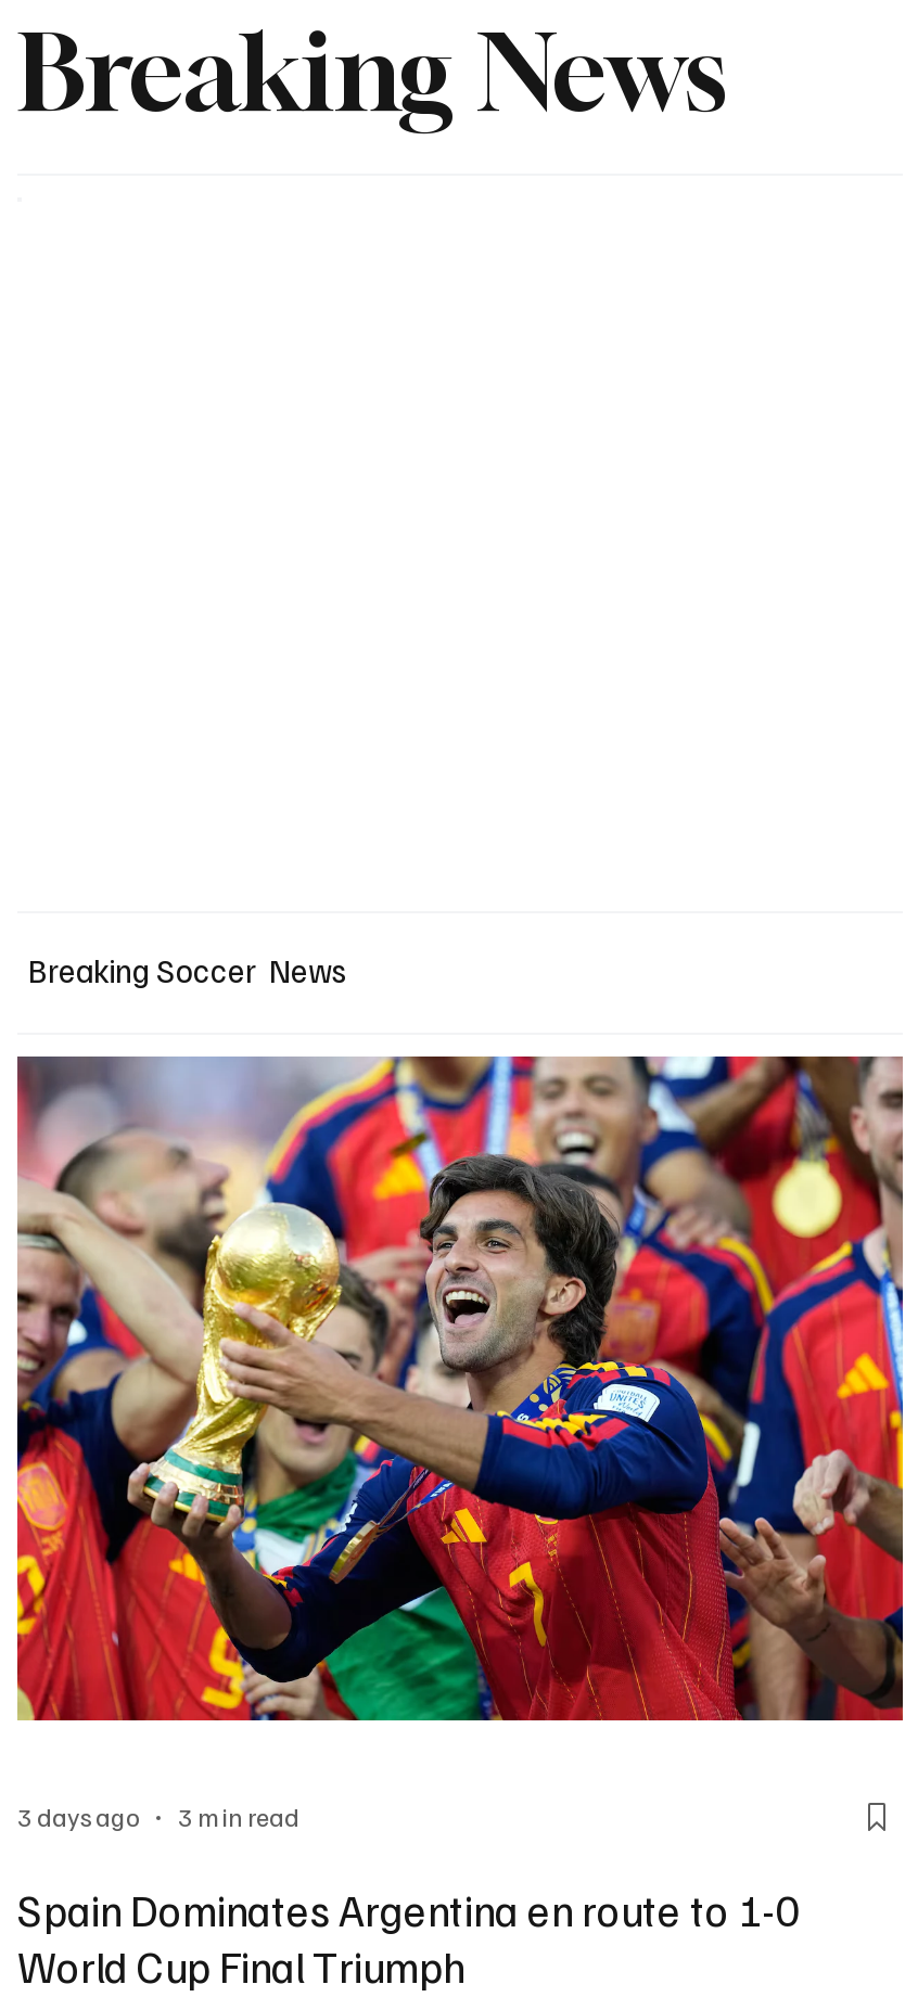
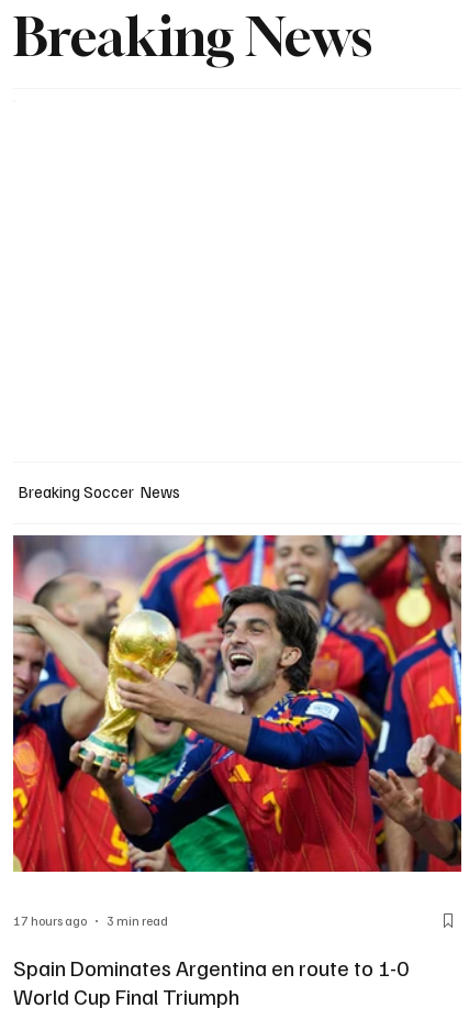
[17,1802,299,1834] 3 days ago 3 min read -> [13,913,168,929] 17 hours ago 3 min read

